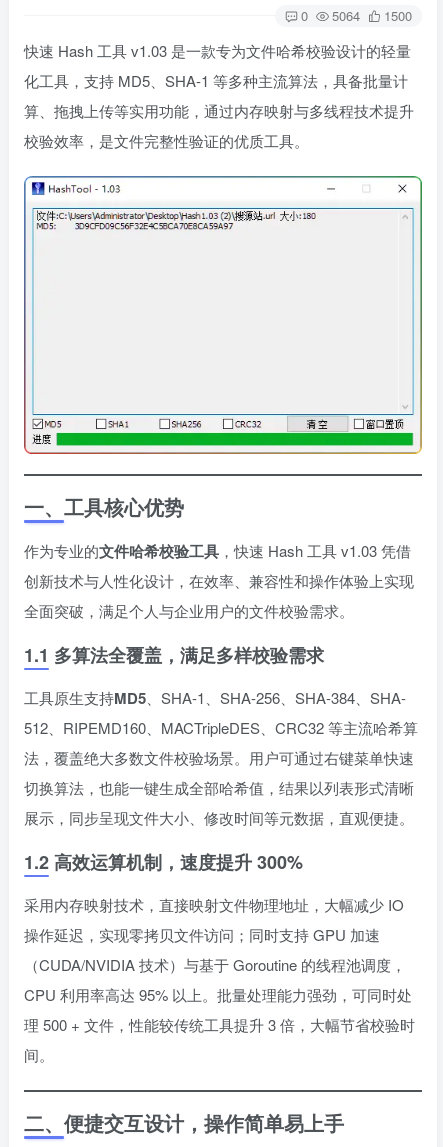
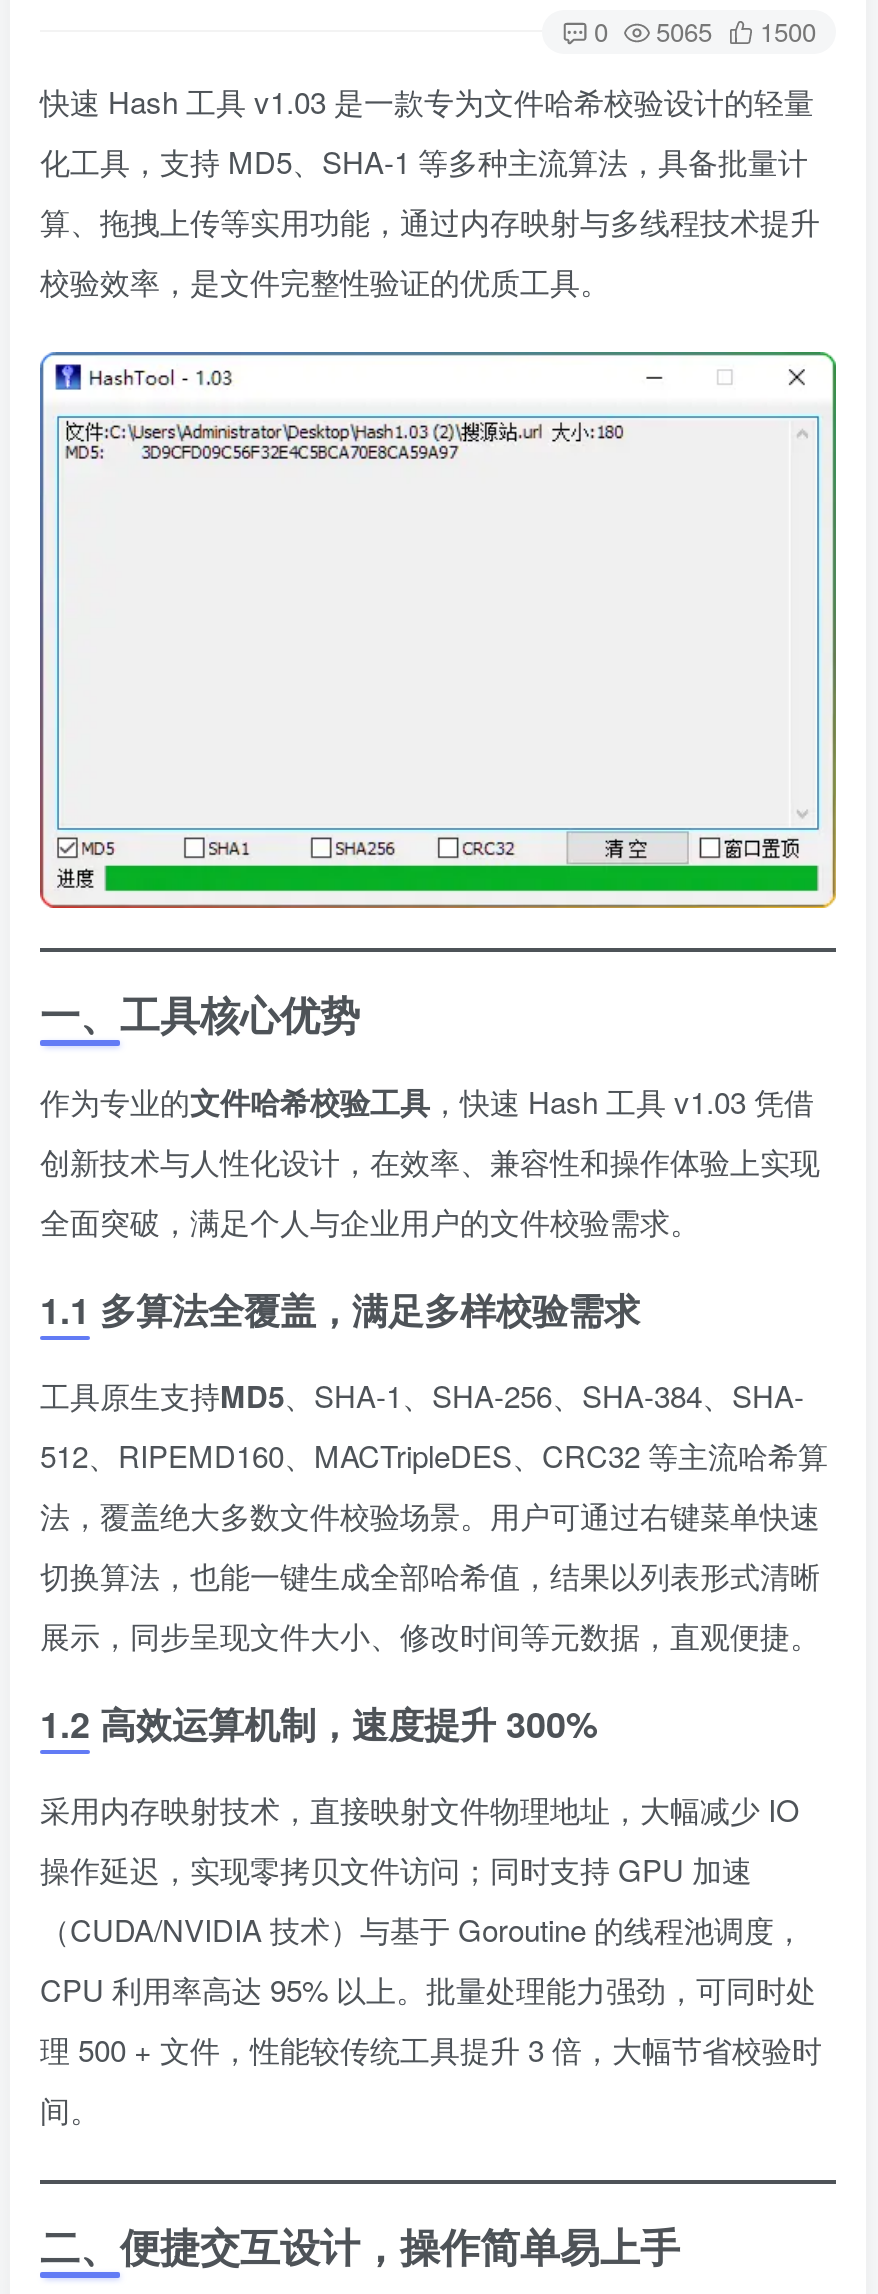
[301,6,412,25] 0 5064 1500 -> [594,12,816,50] 0 5065 1500

